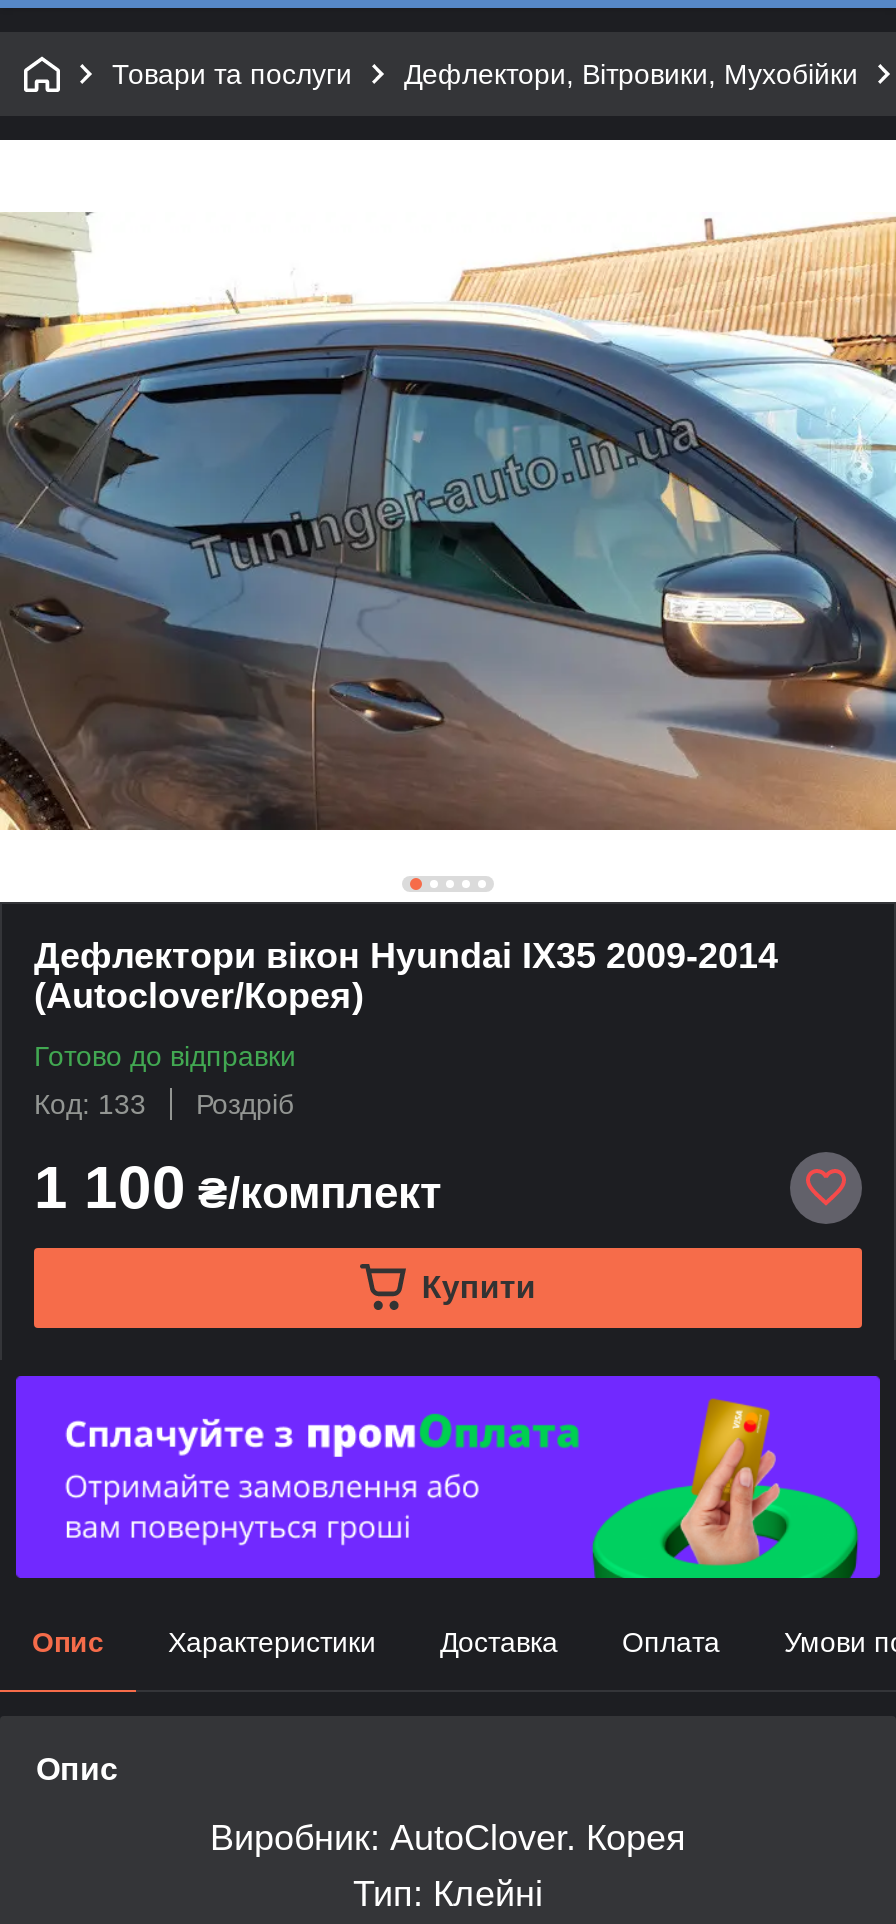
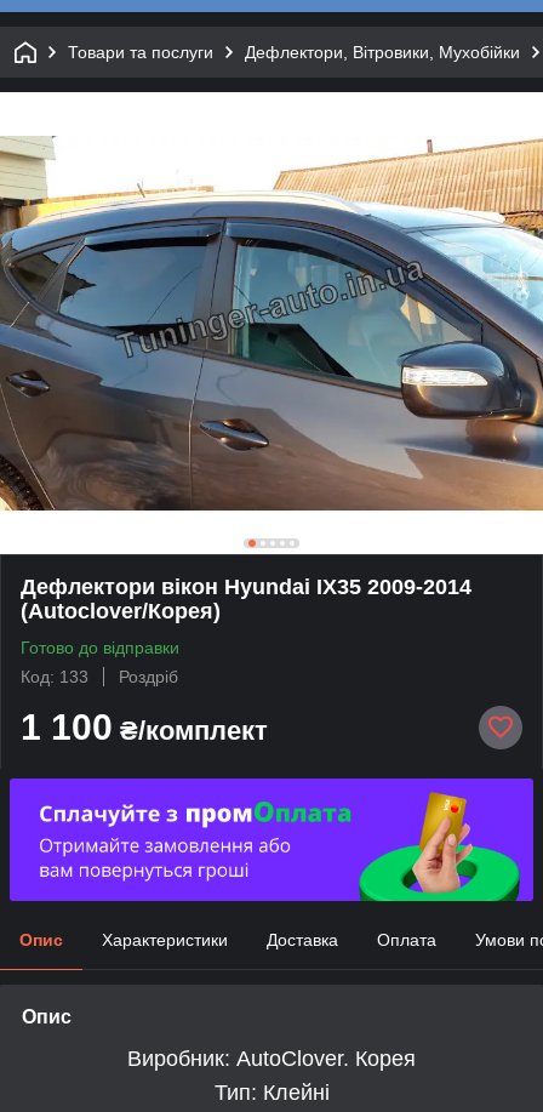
[422,1270,536,1304] Купити -> none

